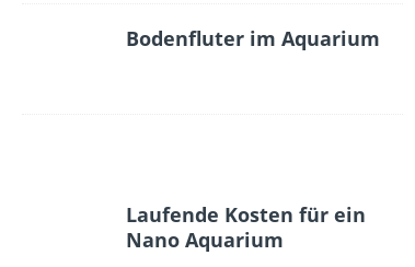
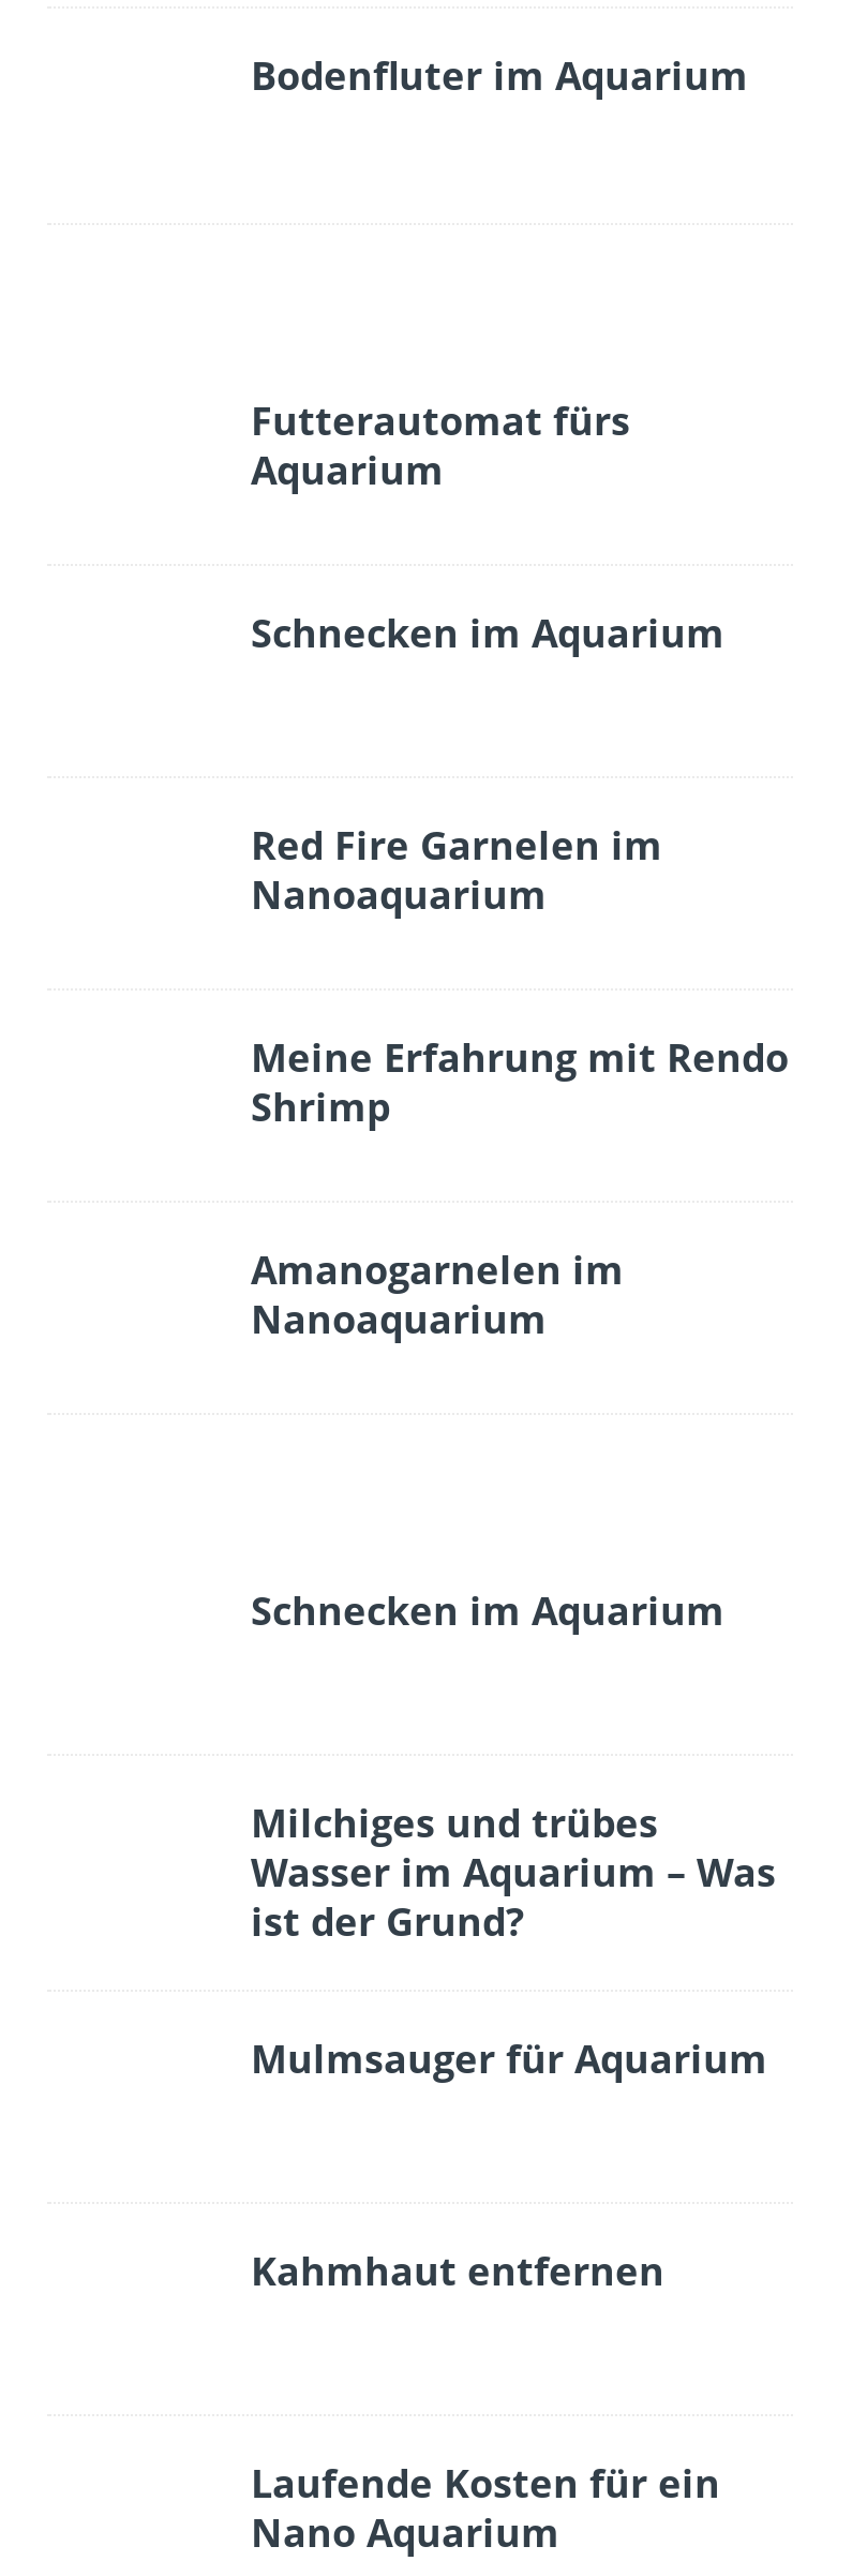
none -> [251,396,724,659] Futterautomat fürs | Aquarium | Schnecken im Aquarium
none -> [251,820,789,1345] Red Fire Garnelen im | Nanoaquarium | Meine Erfahrung mit Rendo | Shrimp | Amanogarnelen im | Nanoaquarium
none -> [251,1585,724,1637] Schnecken im Aquarium
none -> [251,1798,776,2085] Milchiges und trübes | Wasser im Aquarium – Was | ist der Grund? | Mulmsauger für Aquarium
none -> [251,2246,664,2297] Kahmhaut entfernen

